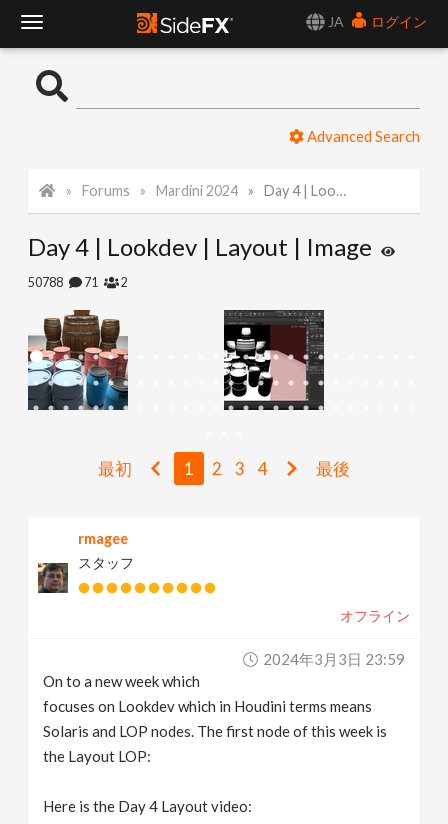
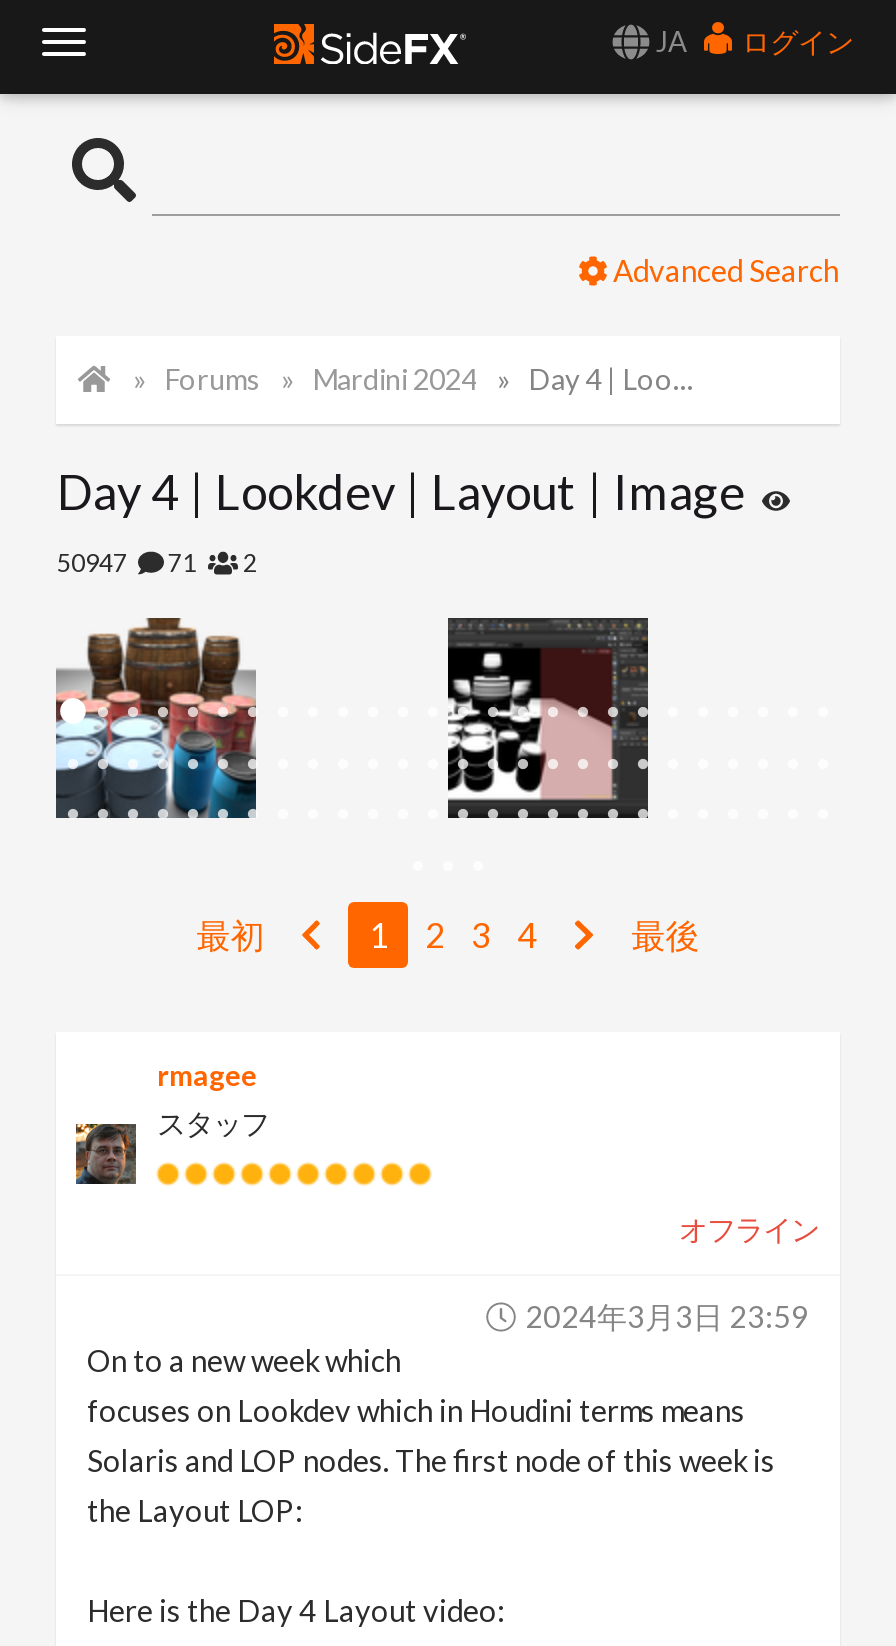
[28,275,128,290] 50788 71 2 -> [57,548,257,578] 50947 71 2

